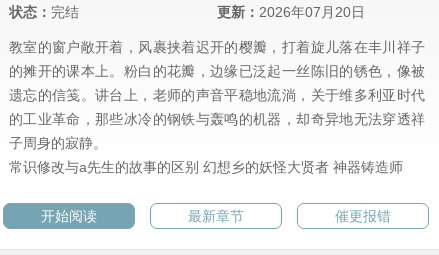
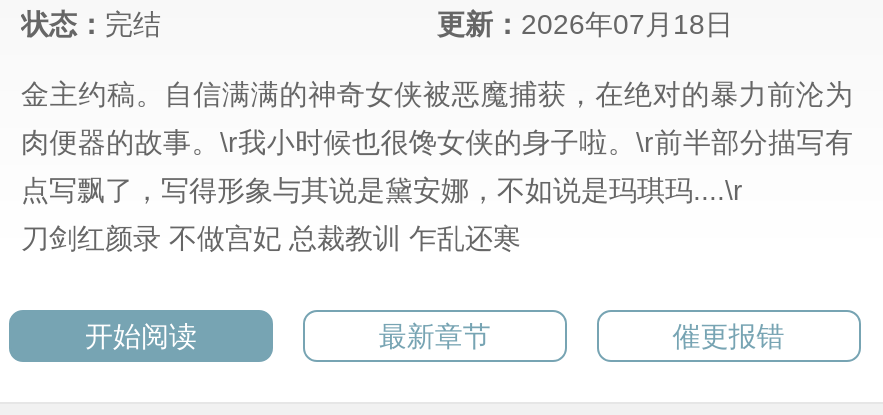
[9,4,425,175] 更新：2026年07月20日 | 教室的窗户敞开着，风裹挟着迟开的樱瓣，打着旋儿落在丰川祥子 | 的摊开的课本上。粉白的花瓣，边缘已泛起一丝陈旧的锈色，像被 | 遗忘的信笺。讲台上，老师的声音平稳地流淌，关于维多利亚时代 | 的工业革命，那些冰冷的钢铁与轰鸣的机器，却奇异地无法穿透祥 | 子周身的寂静。 | 常识修改与a先生的故事的区别 幻想乡的妖怪大贤者 神器铸造师 -> [21,9,853,255] 更新：2026年07月18日 | 金主约稿。自信满满的神奇女侠被恶魔捕获，在绝对的暴力前沦为 | 肉便器的故事。\r我小时候也很馋女侠的身子啦。\r前半部分描写有 | 点写飘了，写得形象与其说是黛安娜，不如说是玛琪玛....\r | 刀剑红颜录 不做宫妃 总裁教训 乍乱还寒

